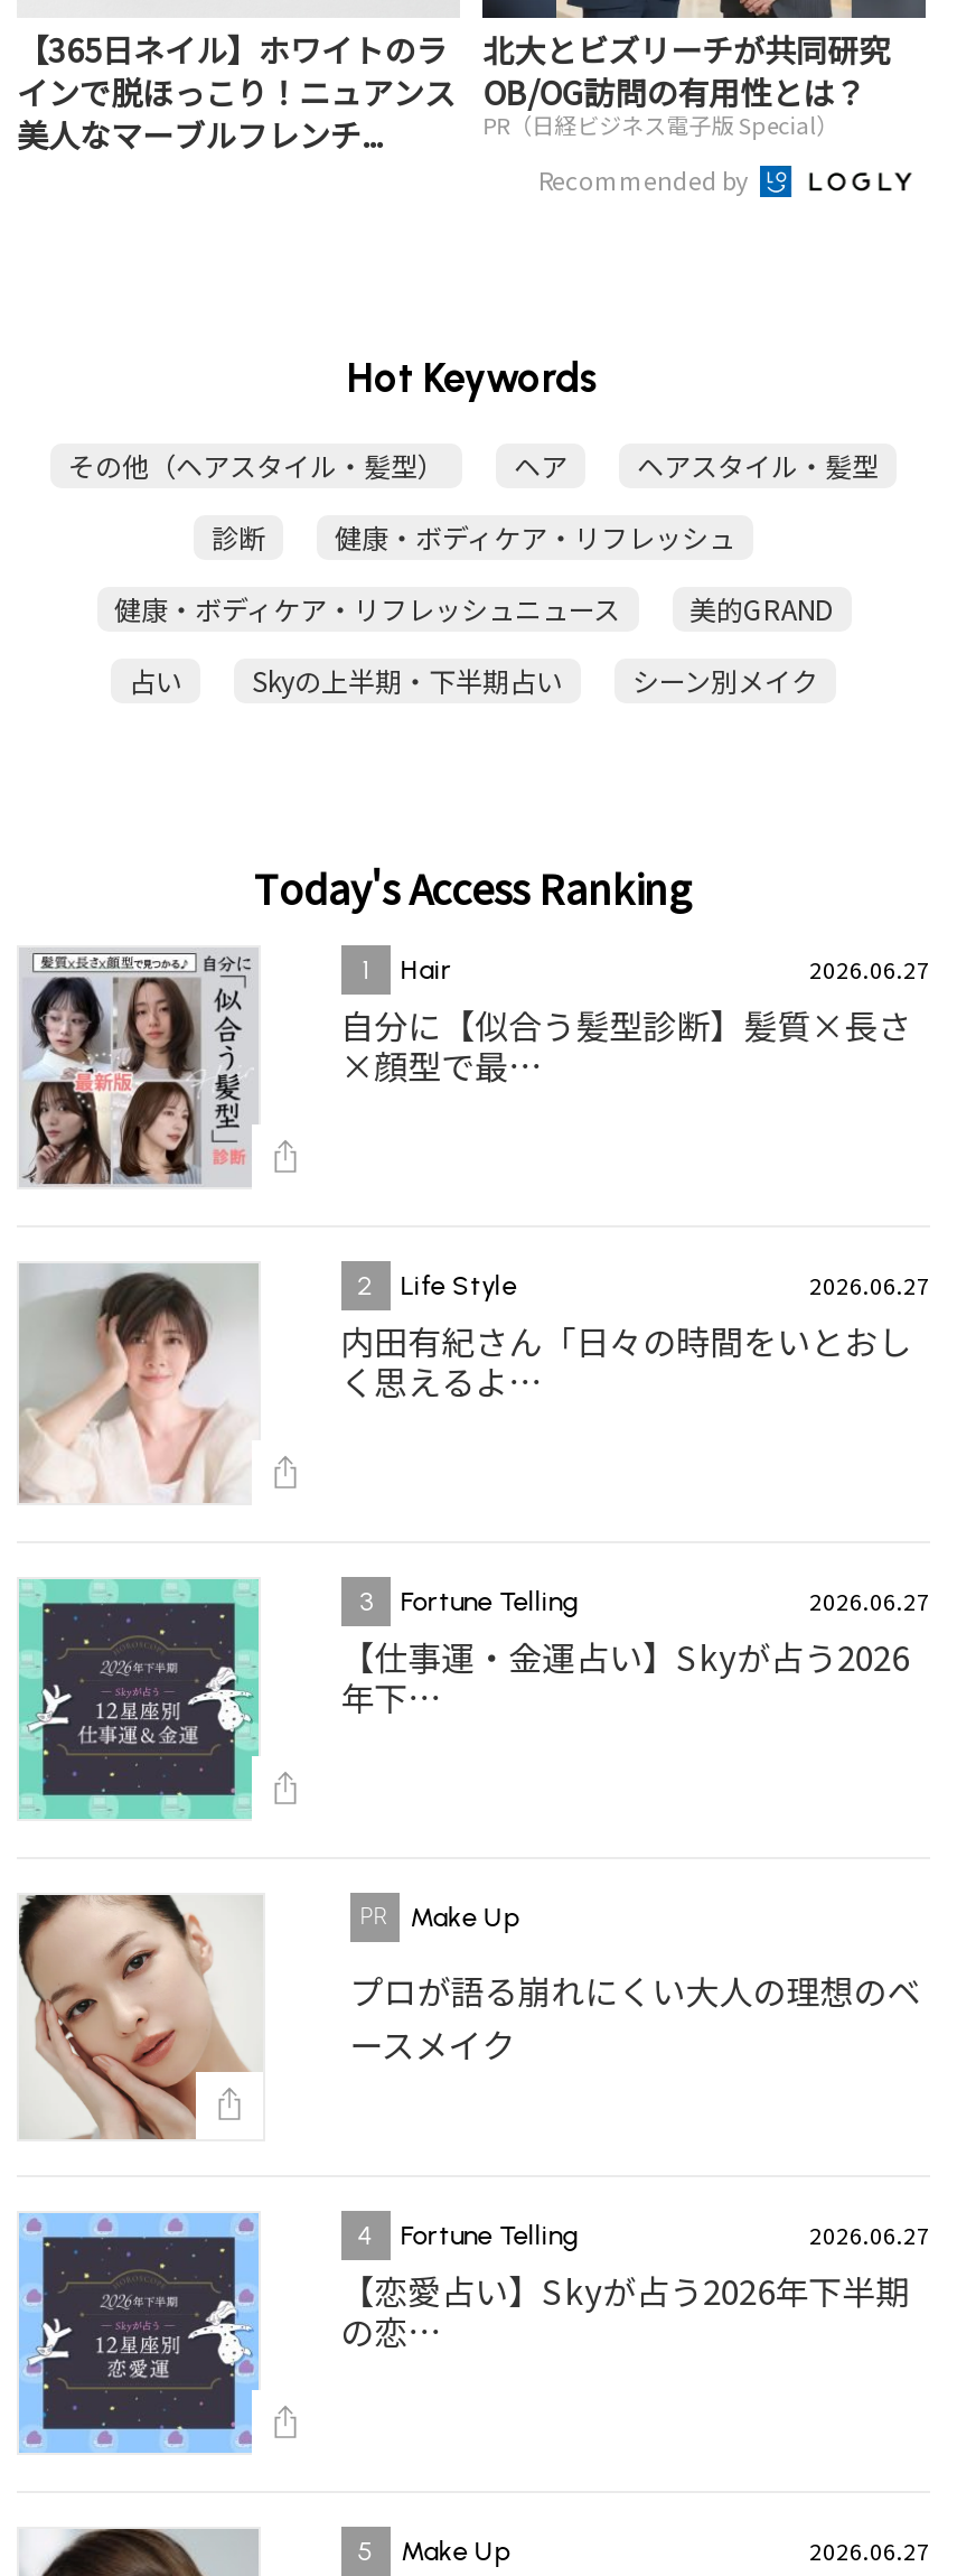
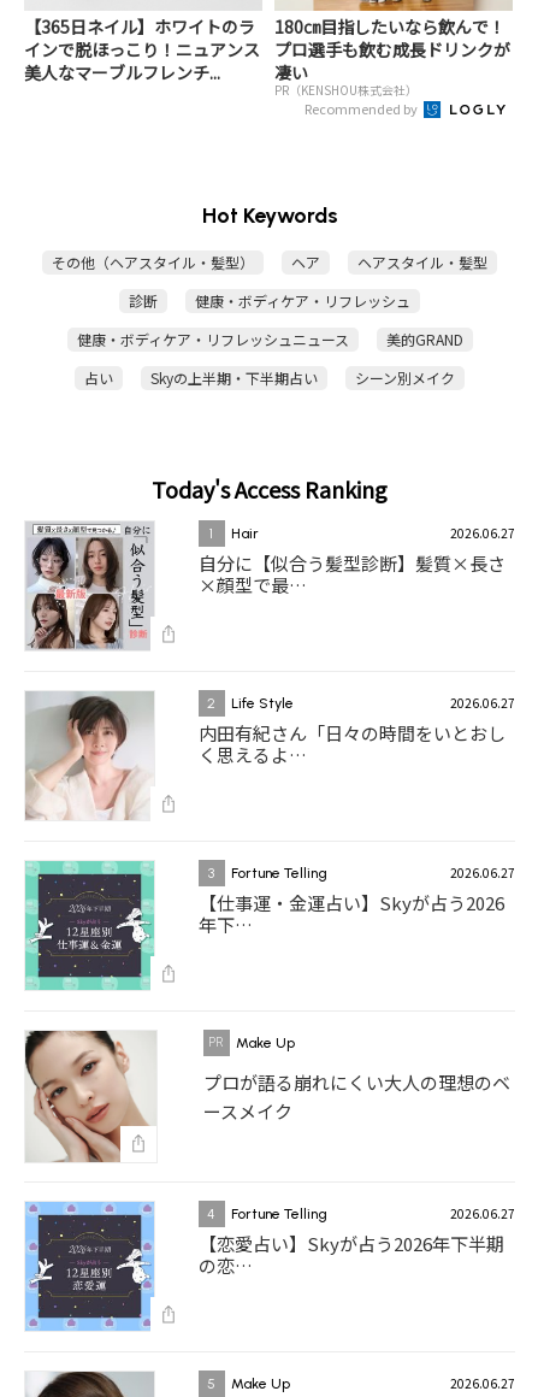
[483,26,922,140] 北大とビズリーチが共同研究 | OB/OG訪問の有用性とは？ | PR（日経ビジネス電子版 Special） -> [275,14,511,98] 180㎝目指したいなら飲んで！ | プロ選手も飲む成長ドリンクが | 凄い | PR（KENSHOU株式会社）

